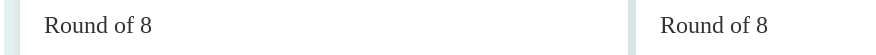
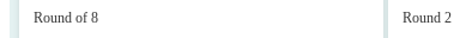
[660,11,768,39] Round of 8 -> [403,9,452,26] Round 2

